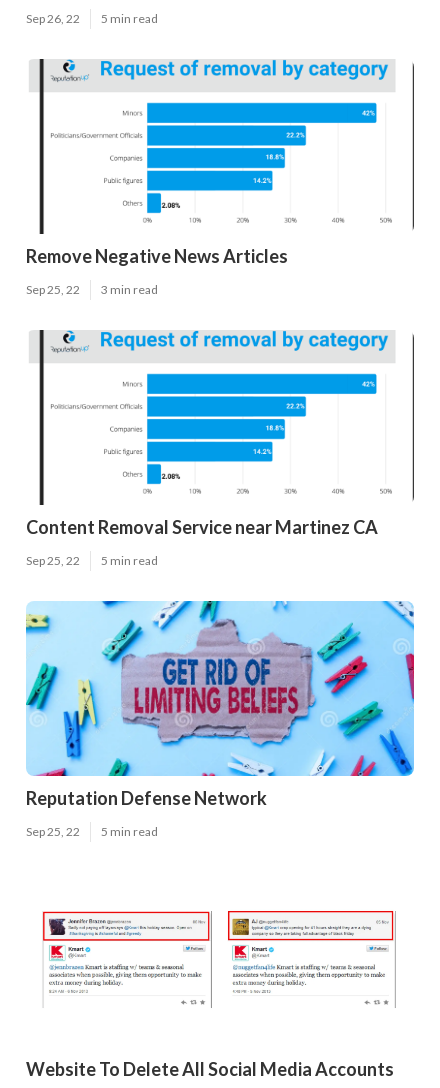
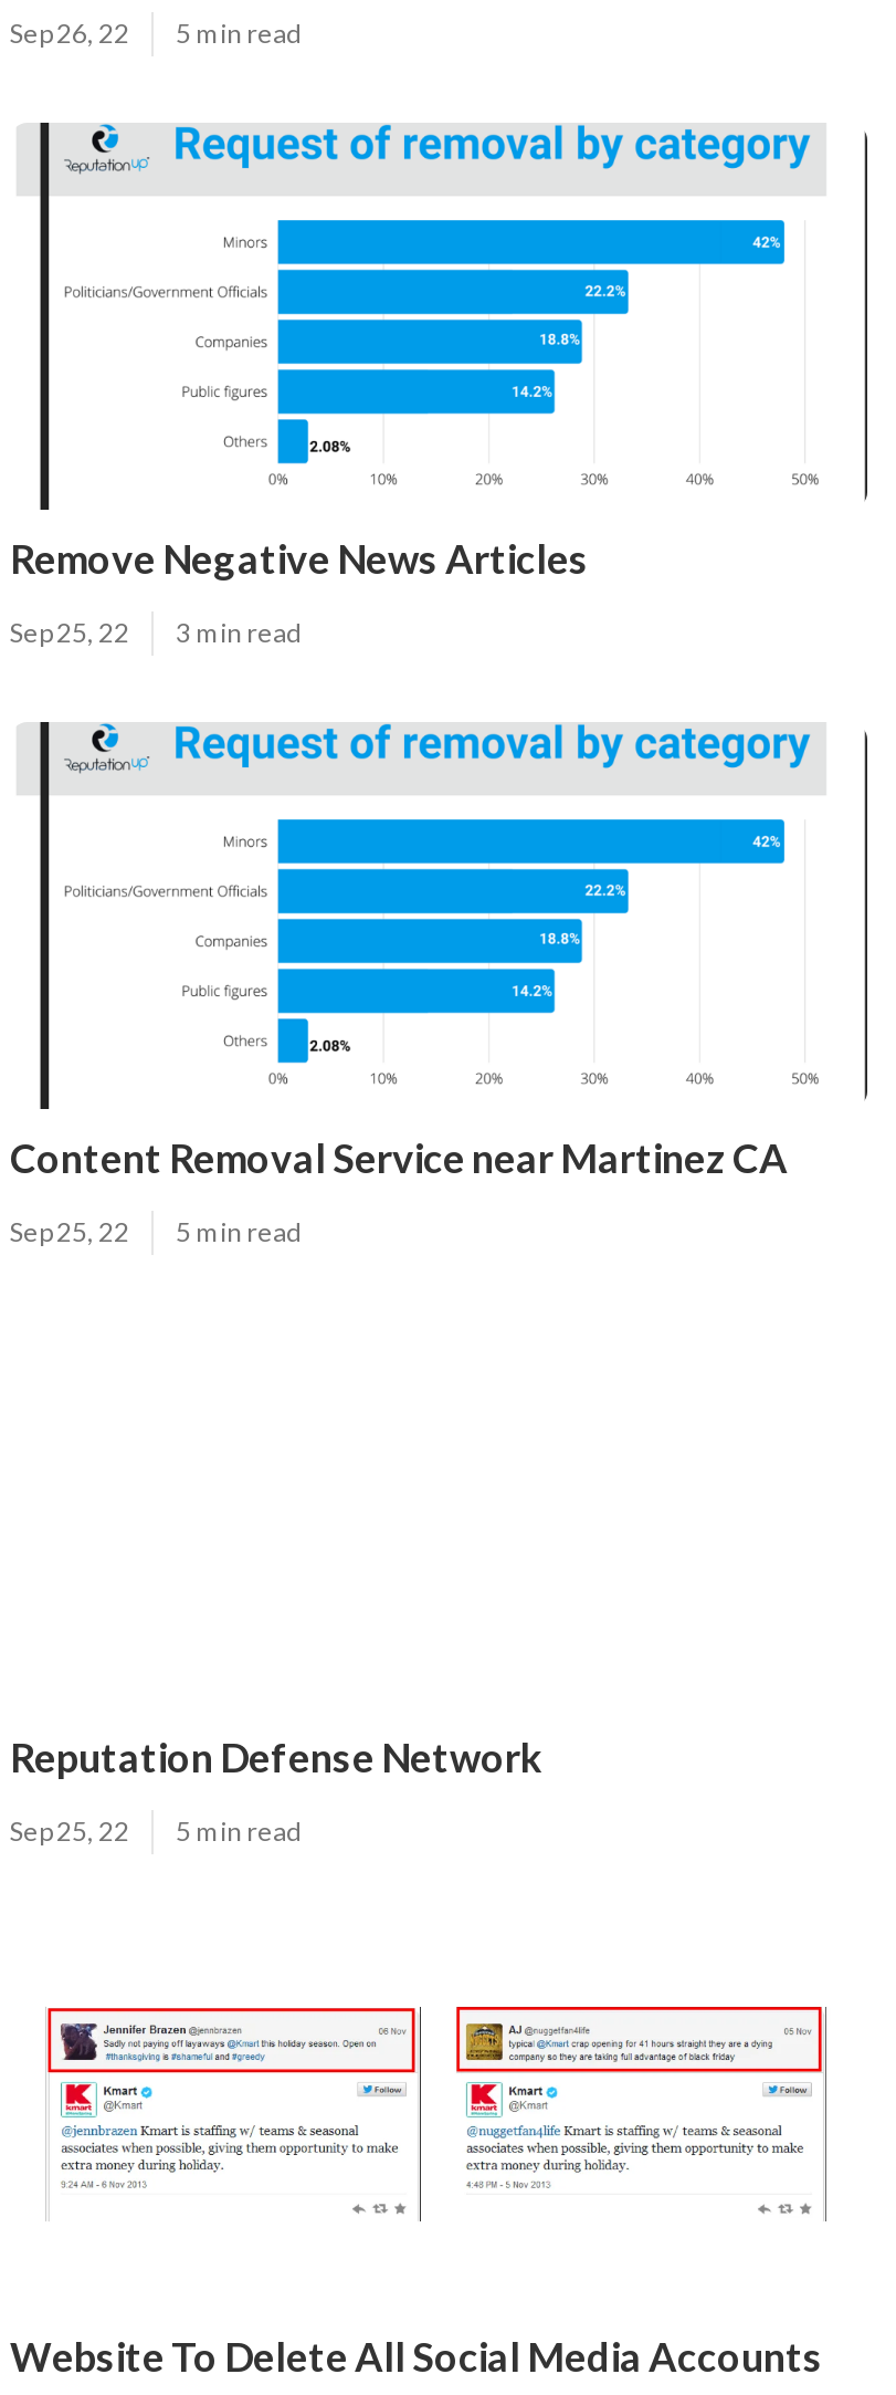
[25,600,415,777] [image] -> none

